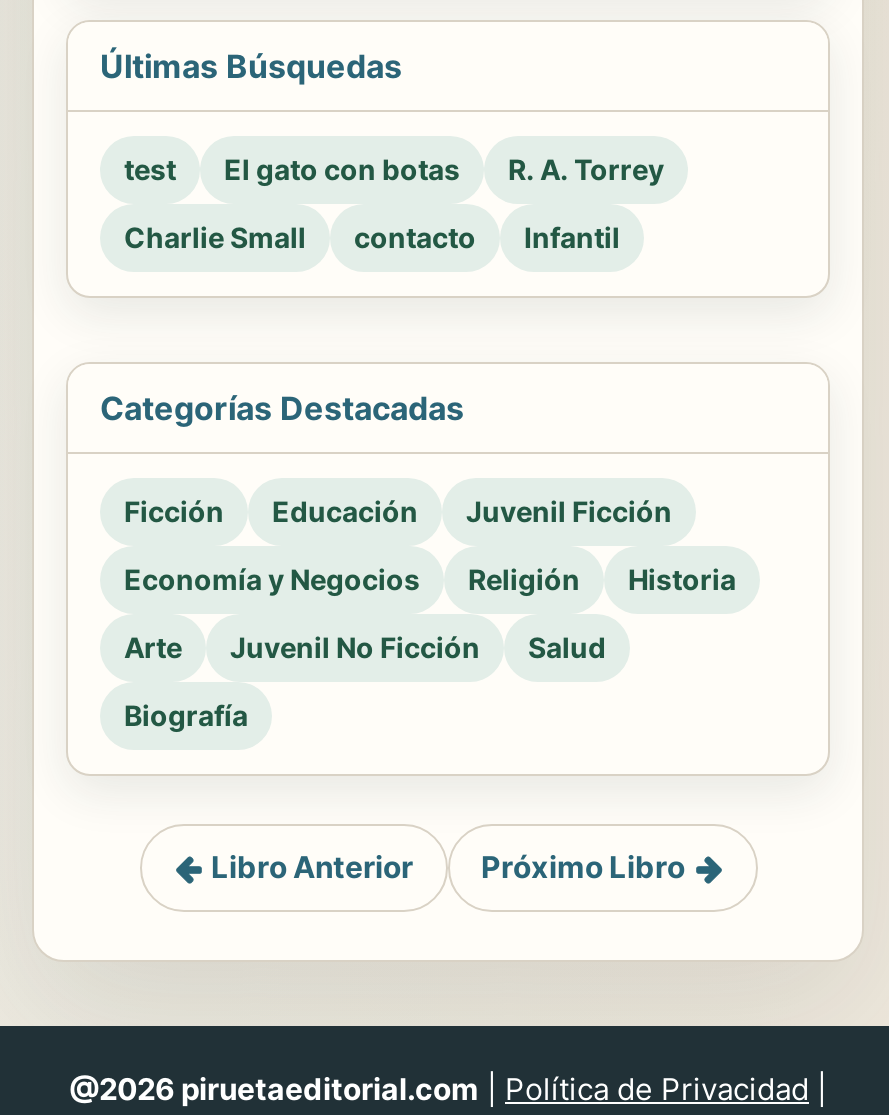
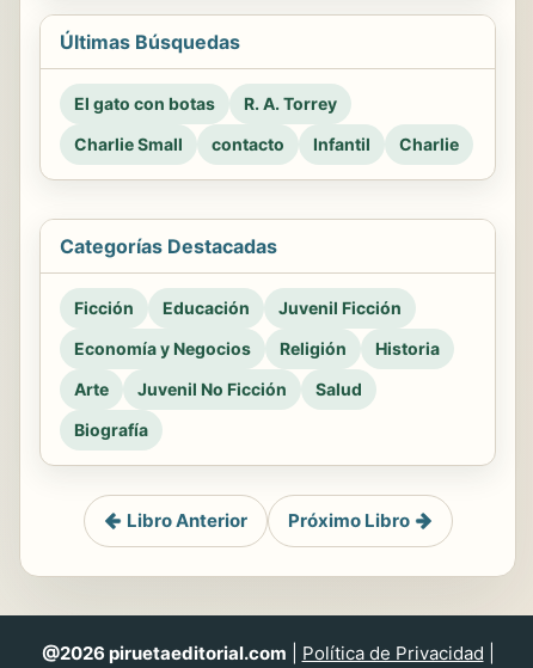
[124,153,176,187] test -> none
none -> [399,134,459,154] Charlie

